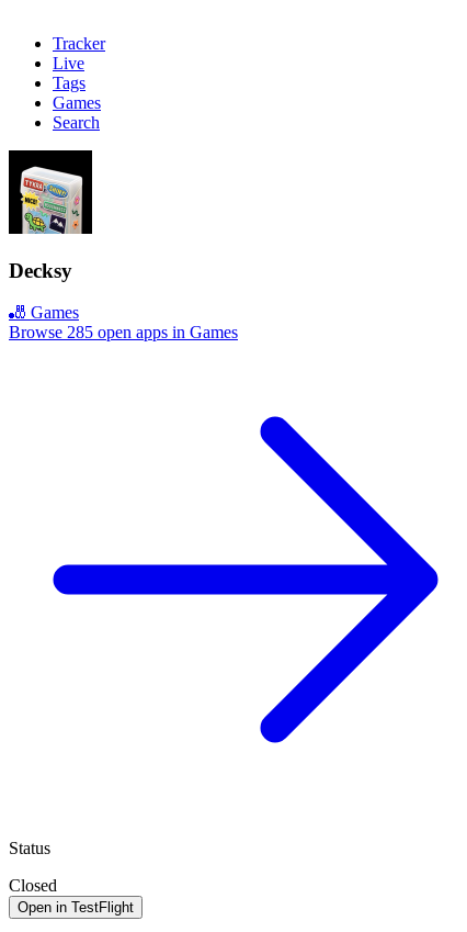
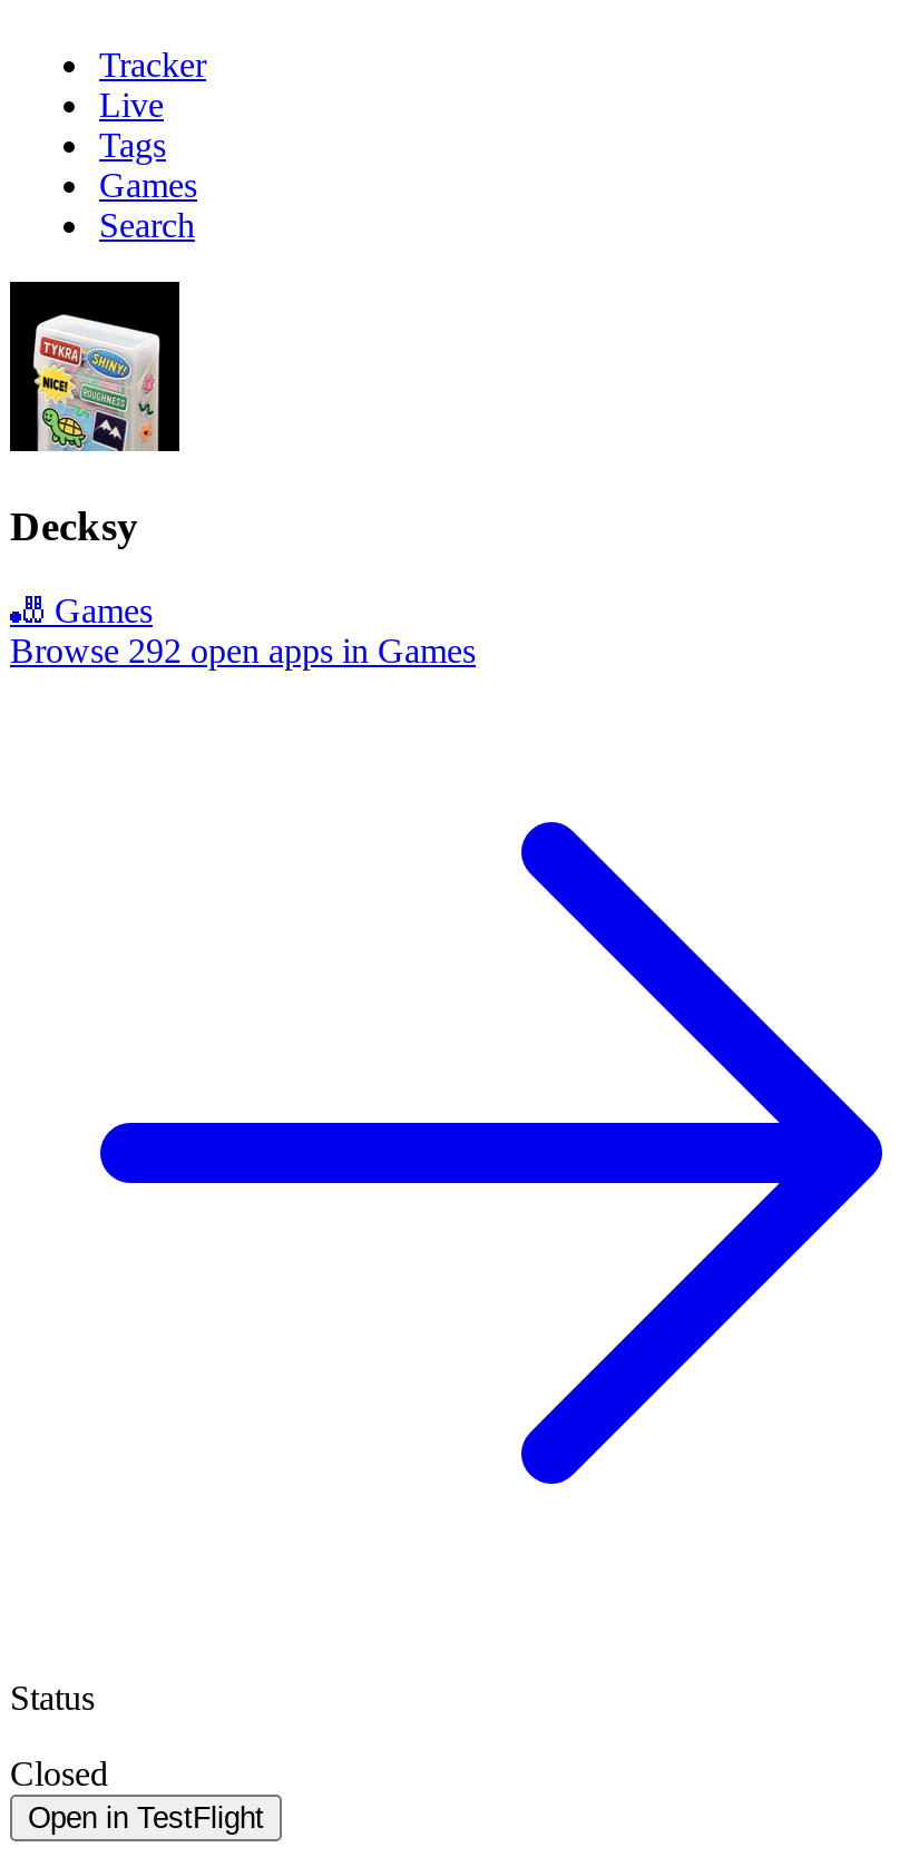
[9,323,238,342] Browse 285 open apps in Games -> [10,633,476,670] Browse 292 open apps in Games

